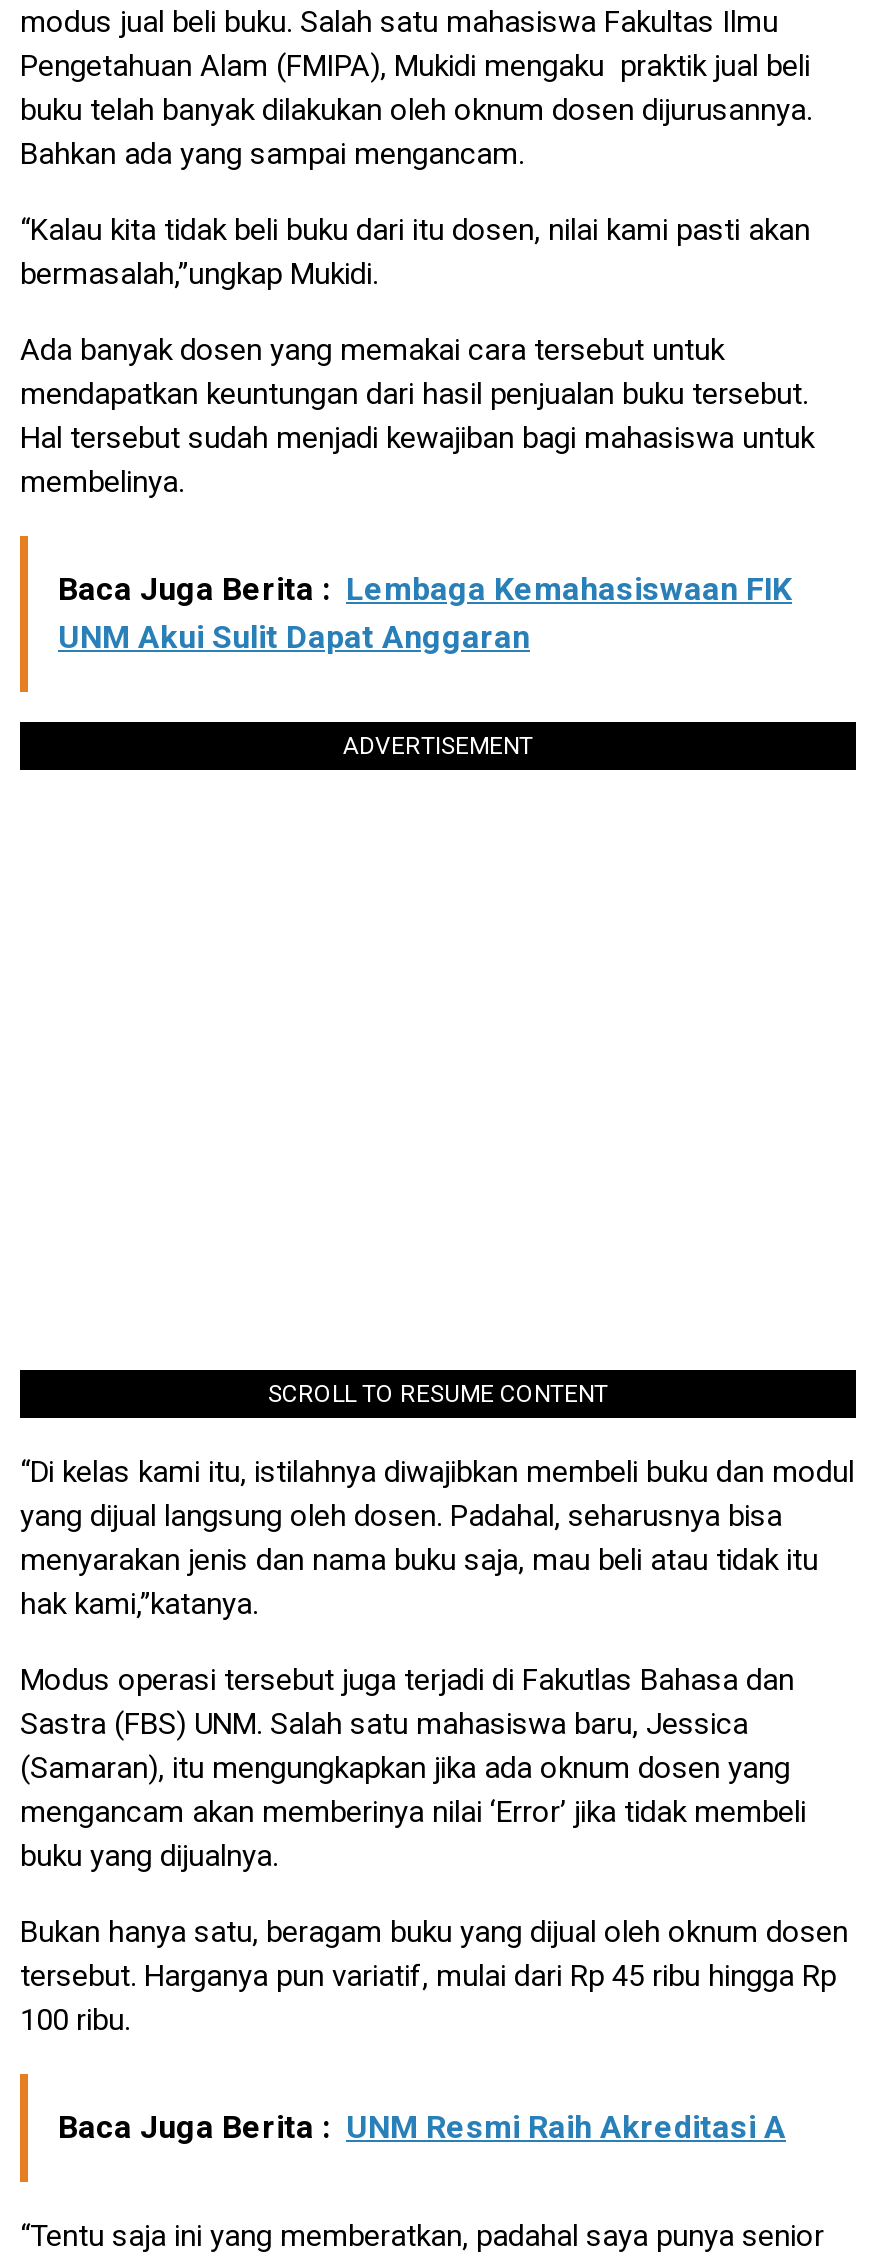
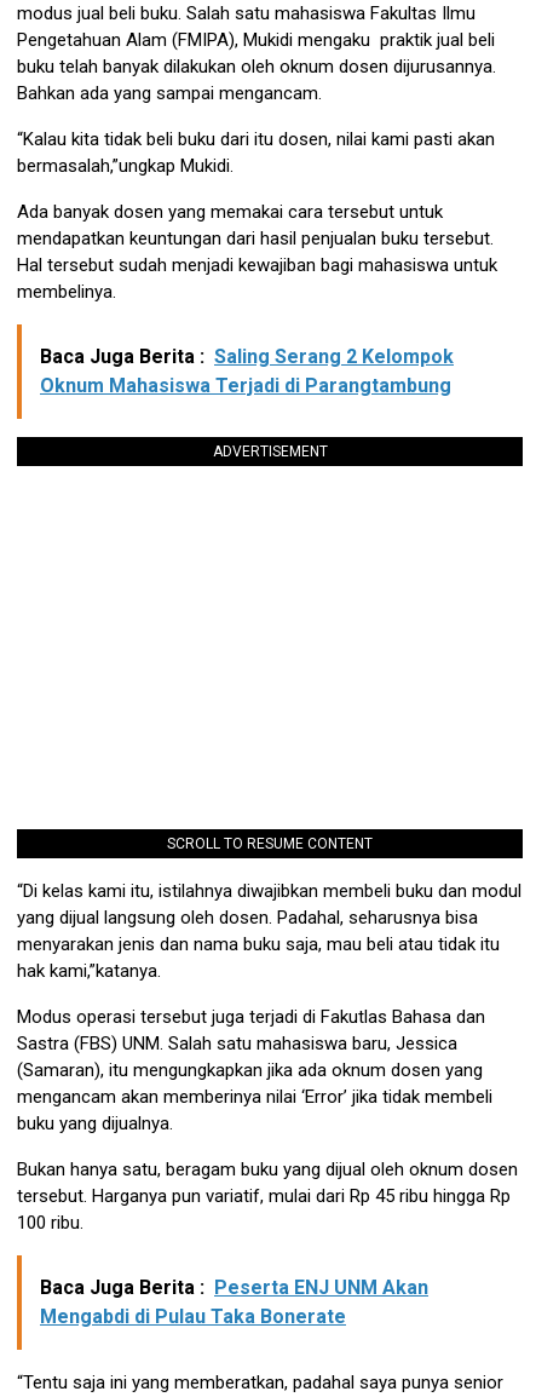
[58,571,792,657] Baca Juga Berita : Lembaga Kemahasiswaan FIK | UNM Akui Sulit Dapat Anggaran -> [40,345,454,398] Baca Juga Berita : Saling Serang 2 Kelompok | Oknum Mahasiswa Terjadi di Parangtambung
[58,2109,786,2147] Baca Juga Berita : UNM Resmi Raih Akreditasi A -> [40,1276,428,1328] Baca Juga Berita : Peserta ENJ UNM Akan | Mengabdi di Pulau Taka Bonerate

